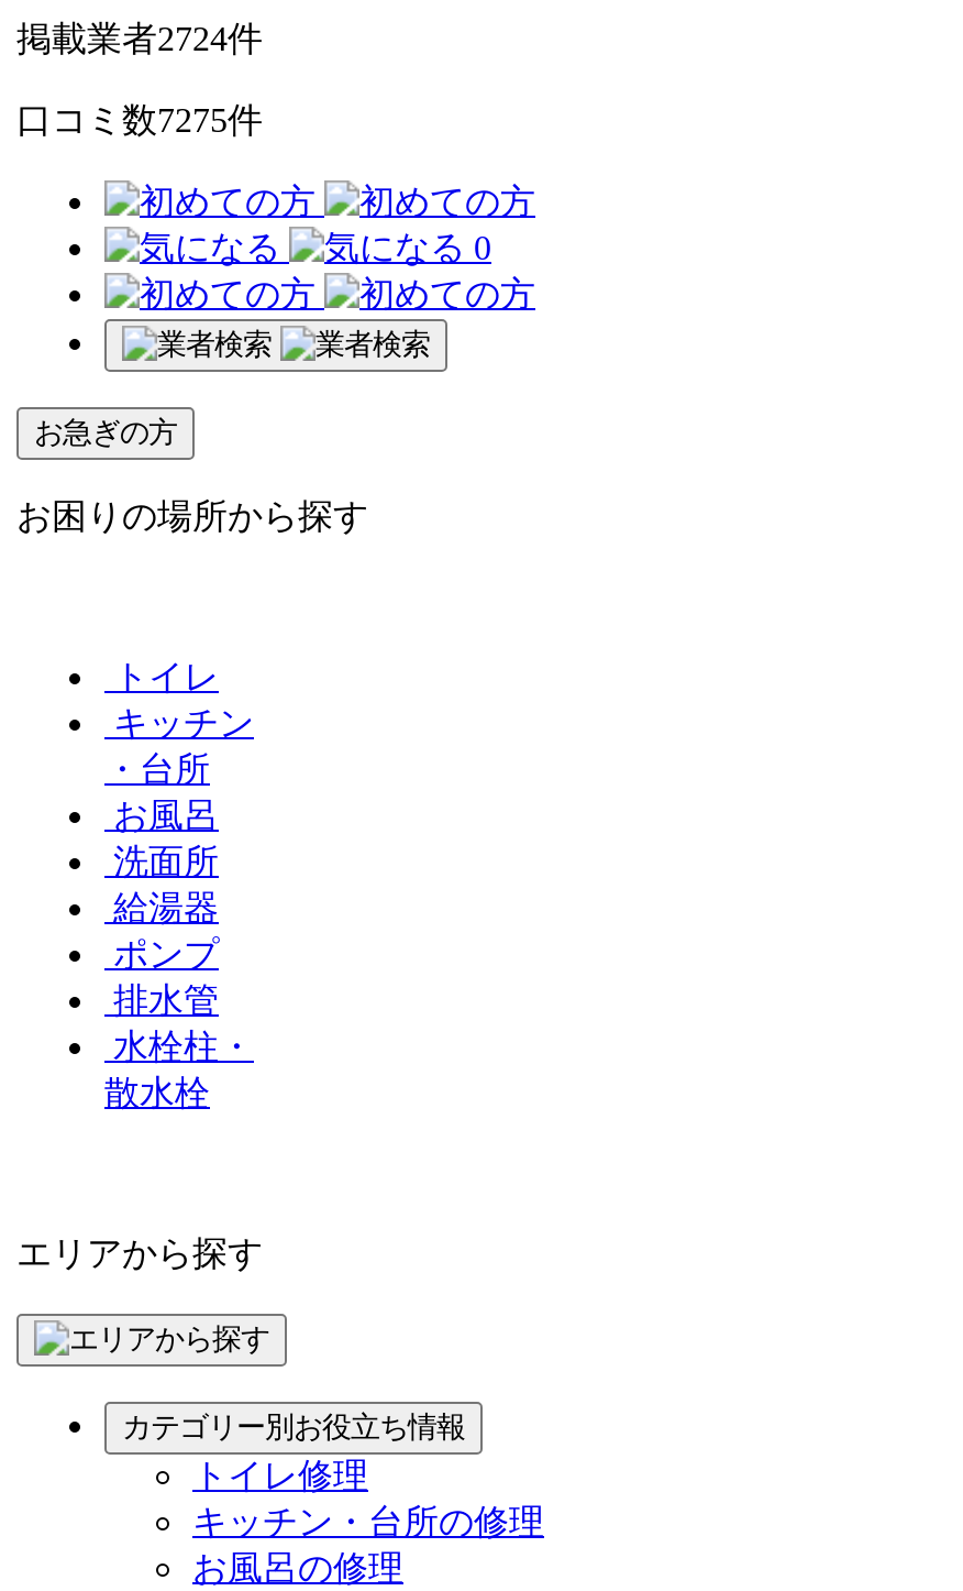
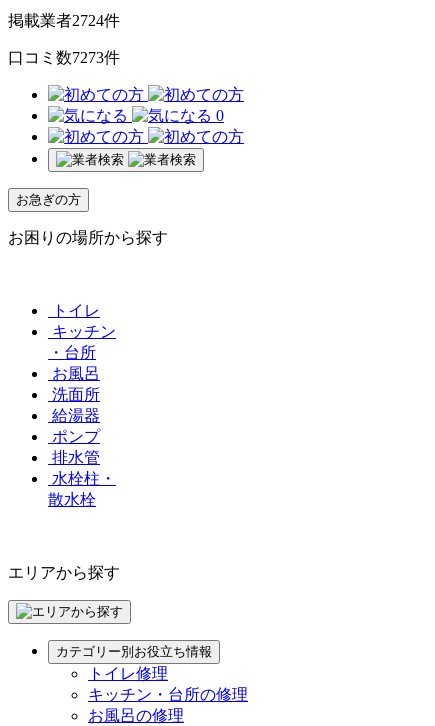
[16,101,263,139] 口コミ数7275件 -> [8,49,120,66] 口コミ数7273件

